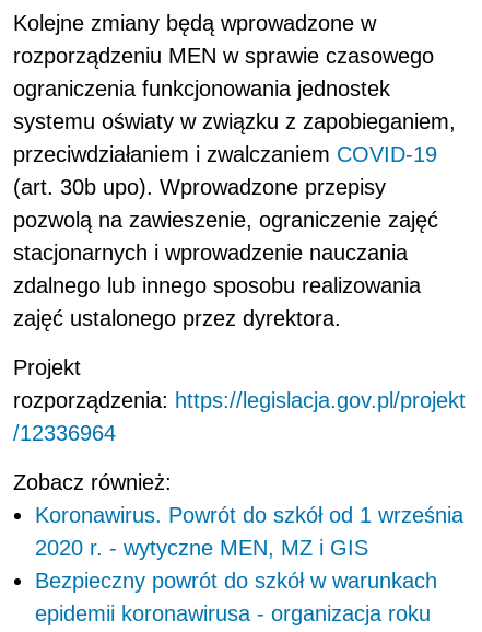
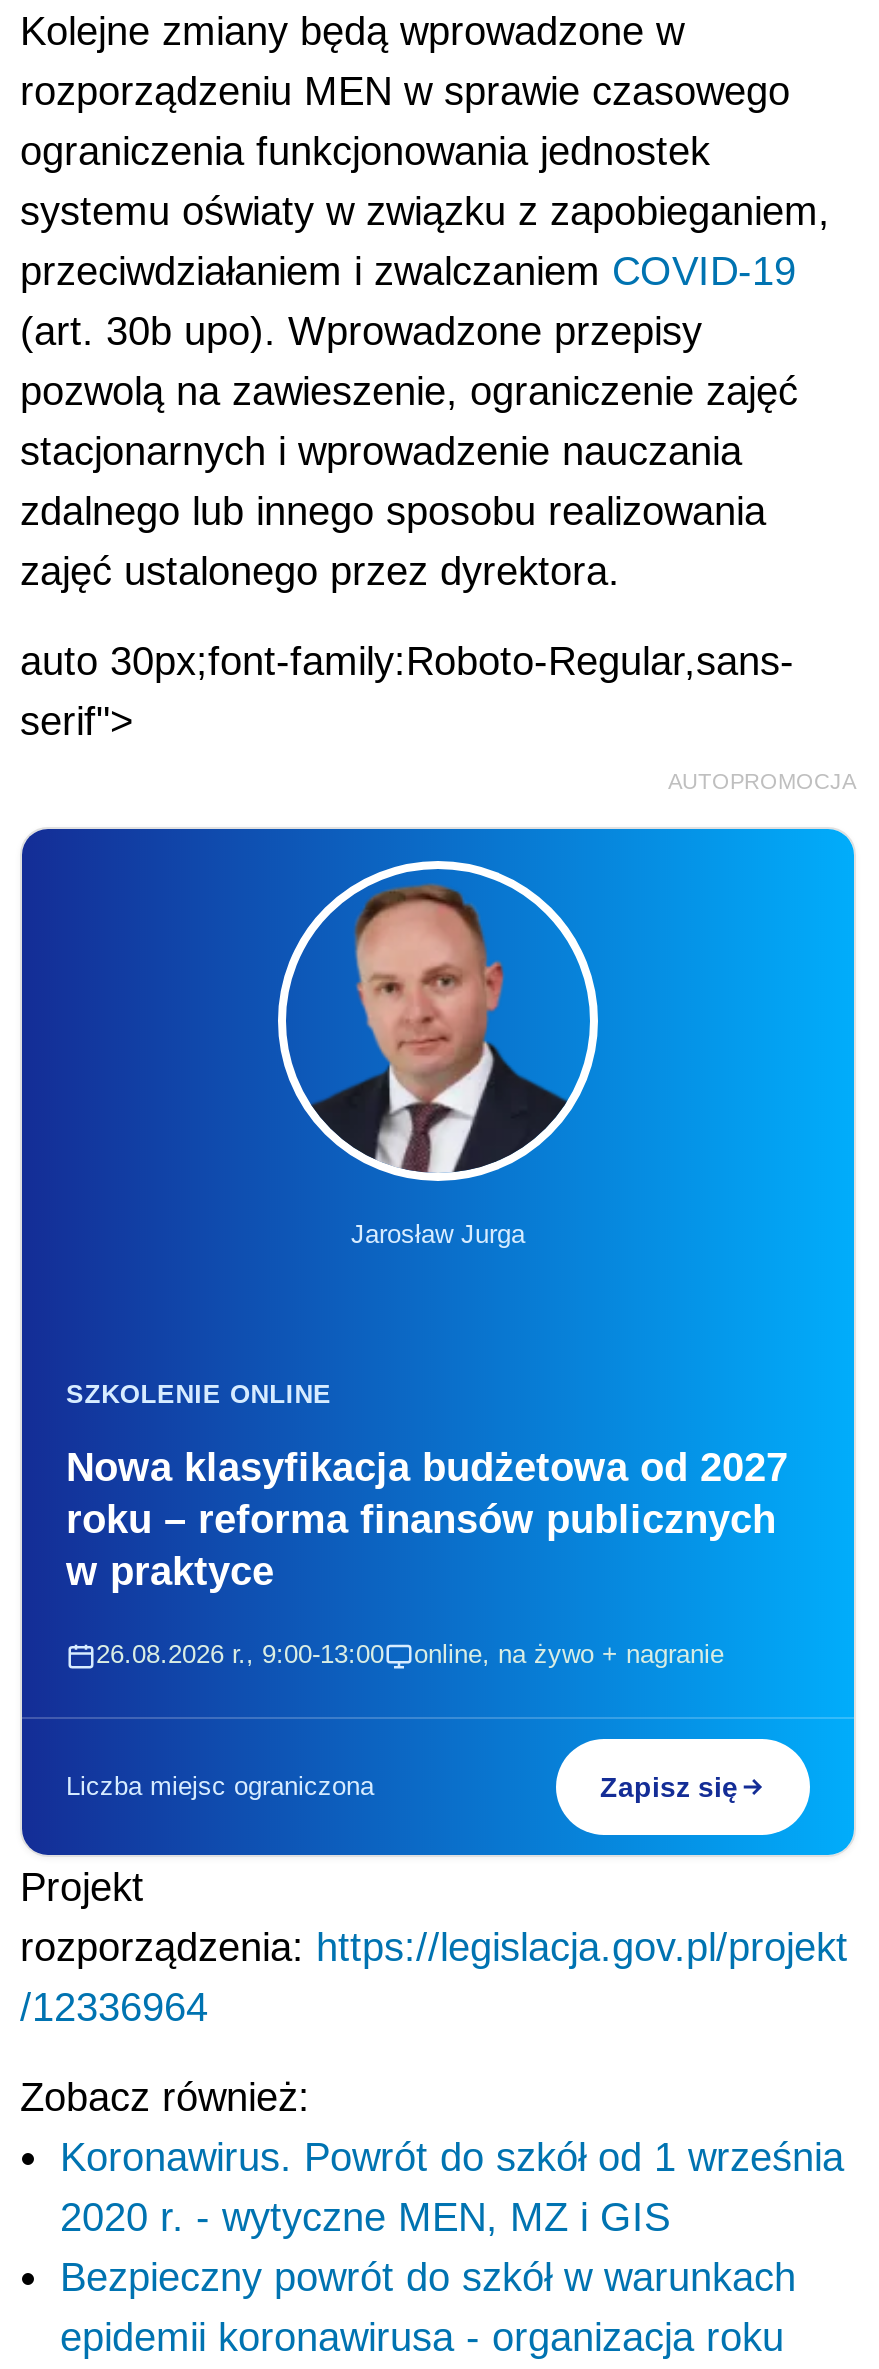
none -> [20,639,856,793] auto 30px;font-family:Roboto-Regular,sans- | serif"> | AUTOPROMOCJA
none -> [20,827,856,1857] [image] | Jarosław Jurga
none -> [66,1379,788,1669] SZKOLENIE ONLINE | Nowa klasyfikacja budżetowa od 2027 | roku – reforma finansów publicznych | w praktyce | 26.08.2026 r., 9:00-13:00 | online, na żywo + nagranie
none -> [66,1771,738,1803] Liczba miejsc ograniczona | Zapisz się

